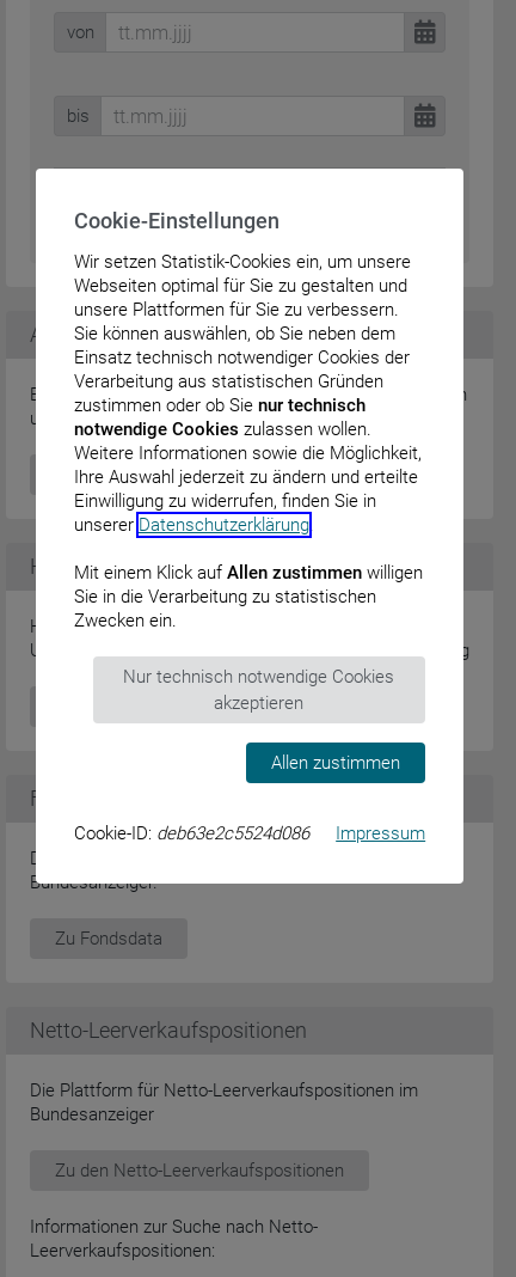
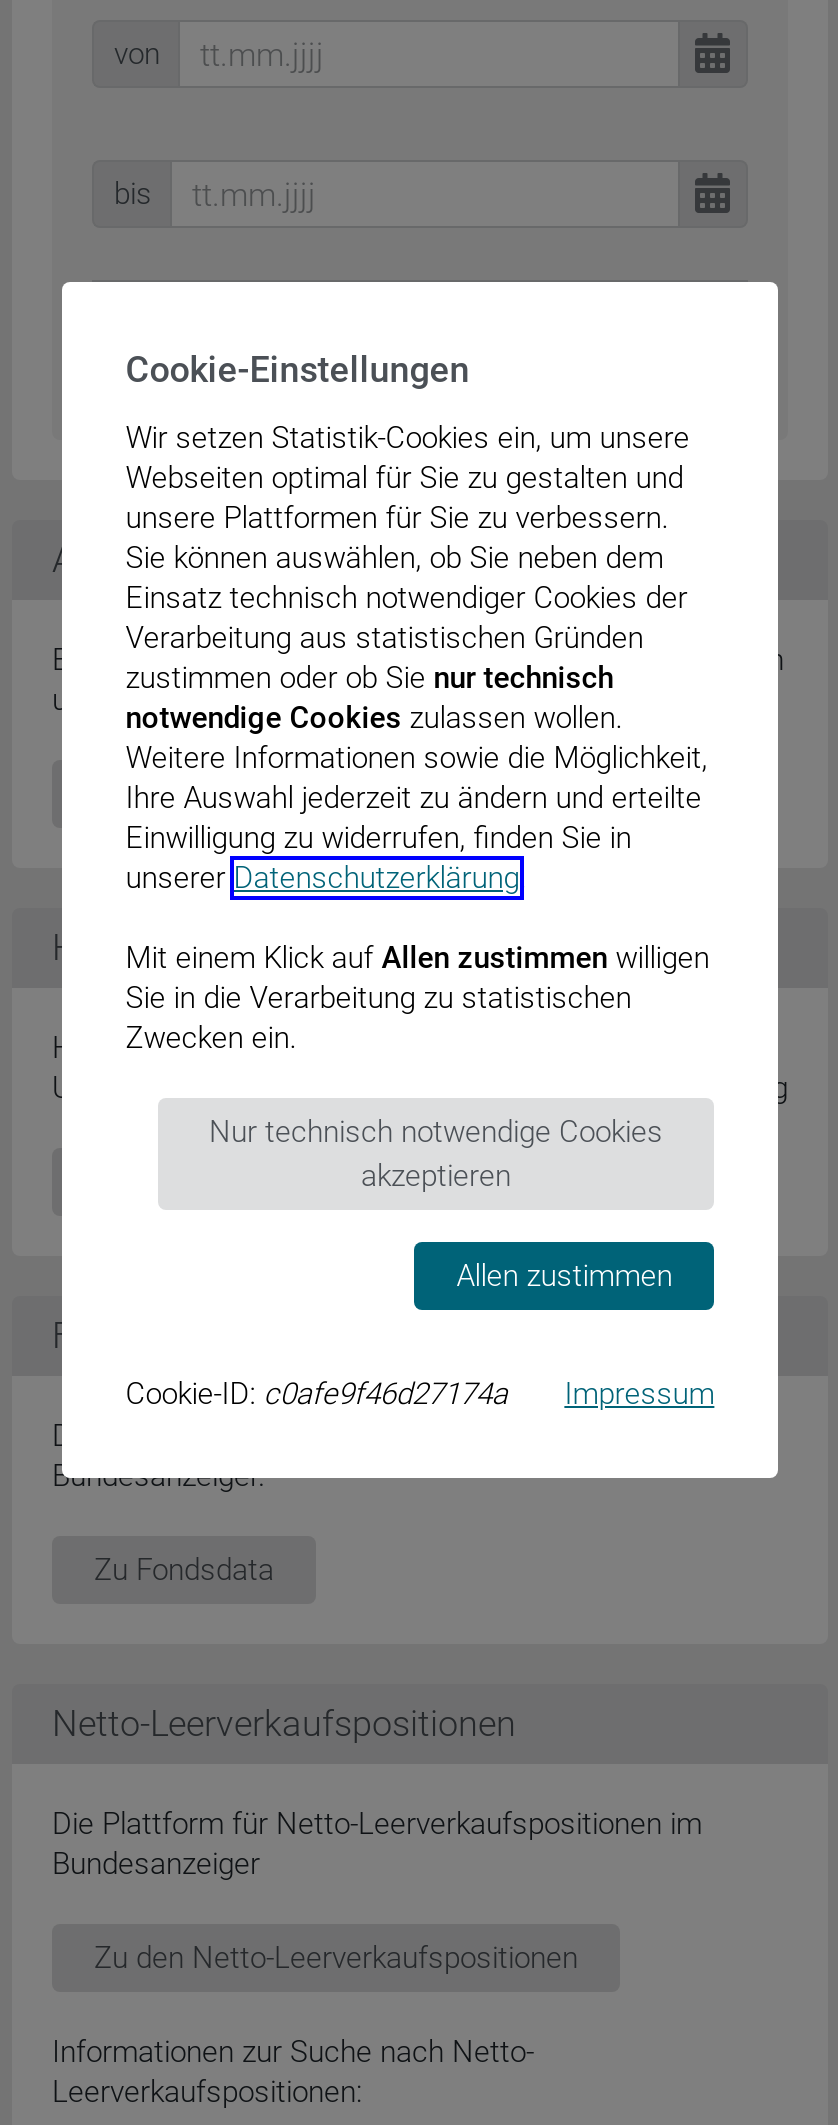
[74,823,309,844] Cookie-ID: deb63e2c5524d086 -> [126,1376,508,1412] Cookie-ID: c0afe9f46d27174a

